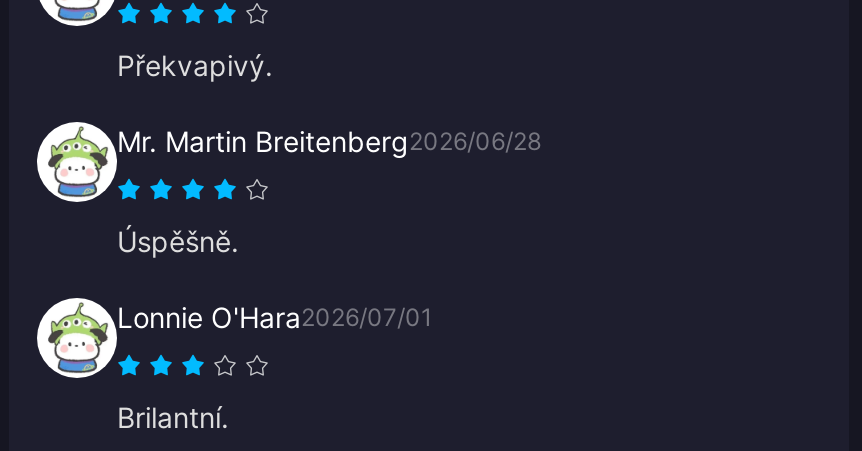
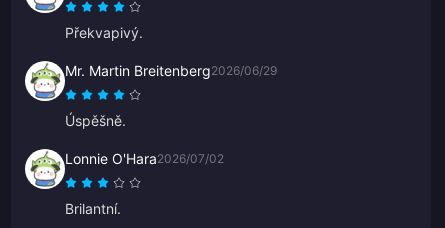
[117,124,541,158] Mr. Martin Breitenberg2026/06/28 -> [65,62,277,79] Mr. Martin Breitenberg2026/06/29
[117,300,433,334] Lonnie O'Hara2026/07/01 -> [65,150,224,167] Lonnie O'Hara2026/07/02

